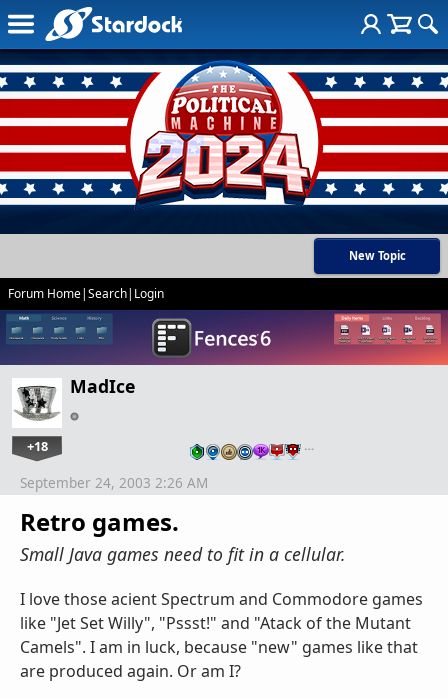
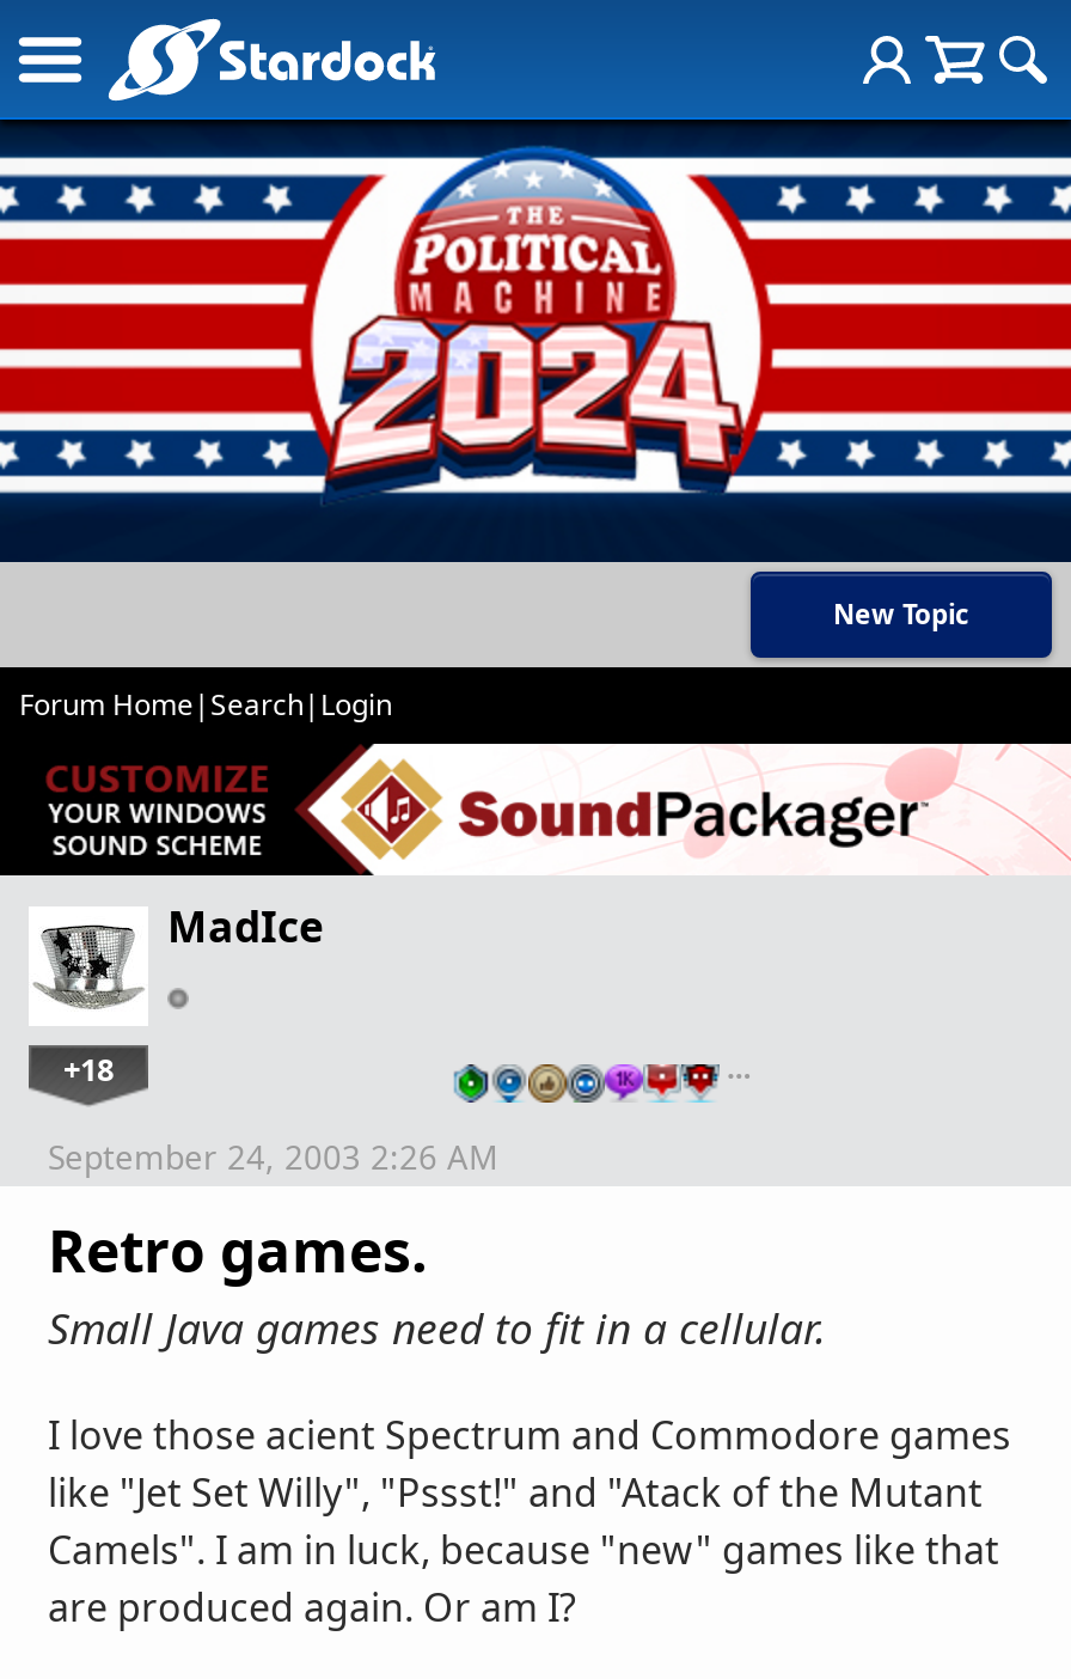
[3,310,445,366] [image] -> [7,741,1064,878] [image]

